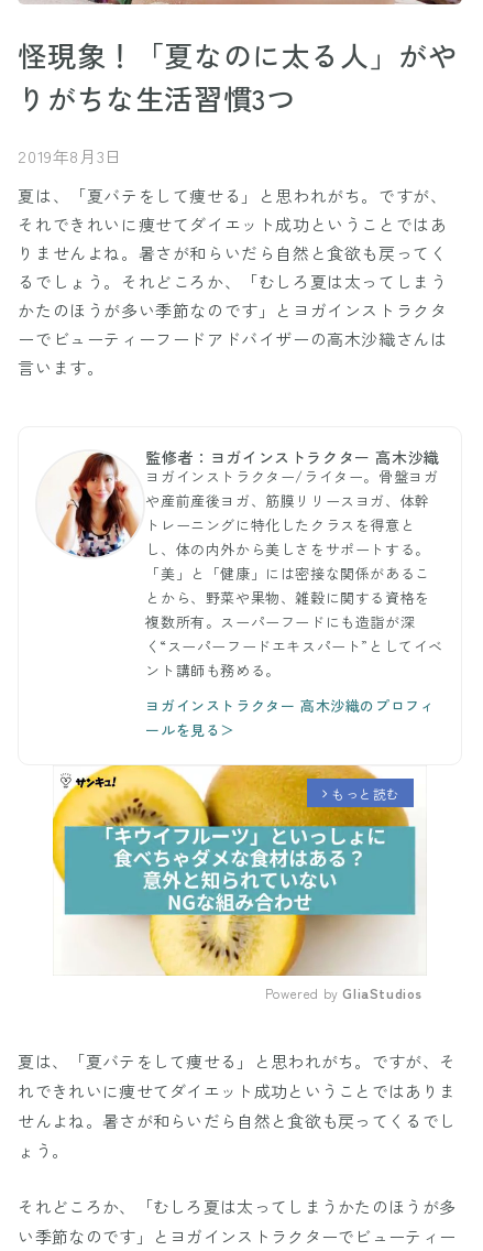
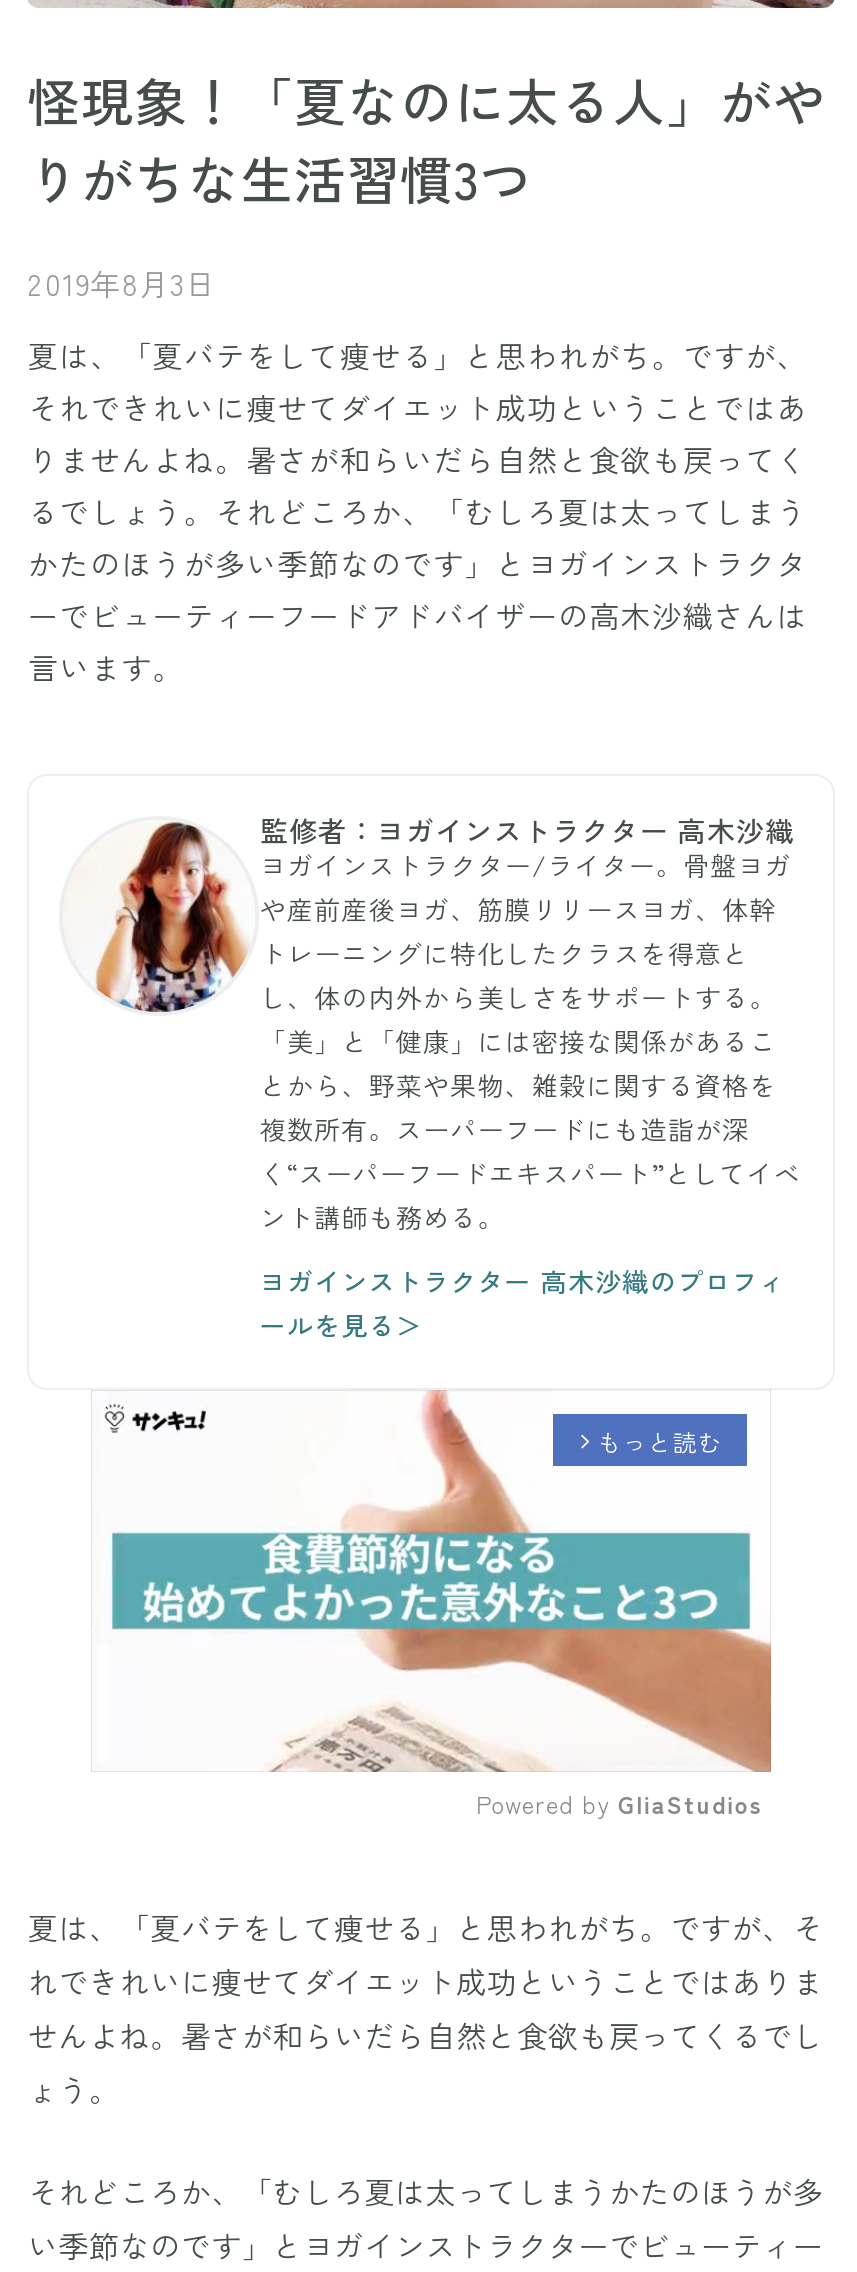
[52,764,427,977] [image] -> [91,1388,773,1774] [image]

